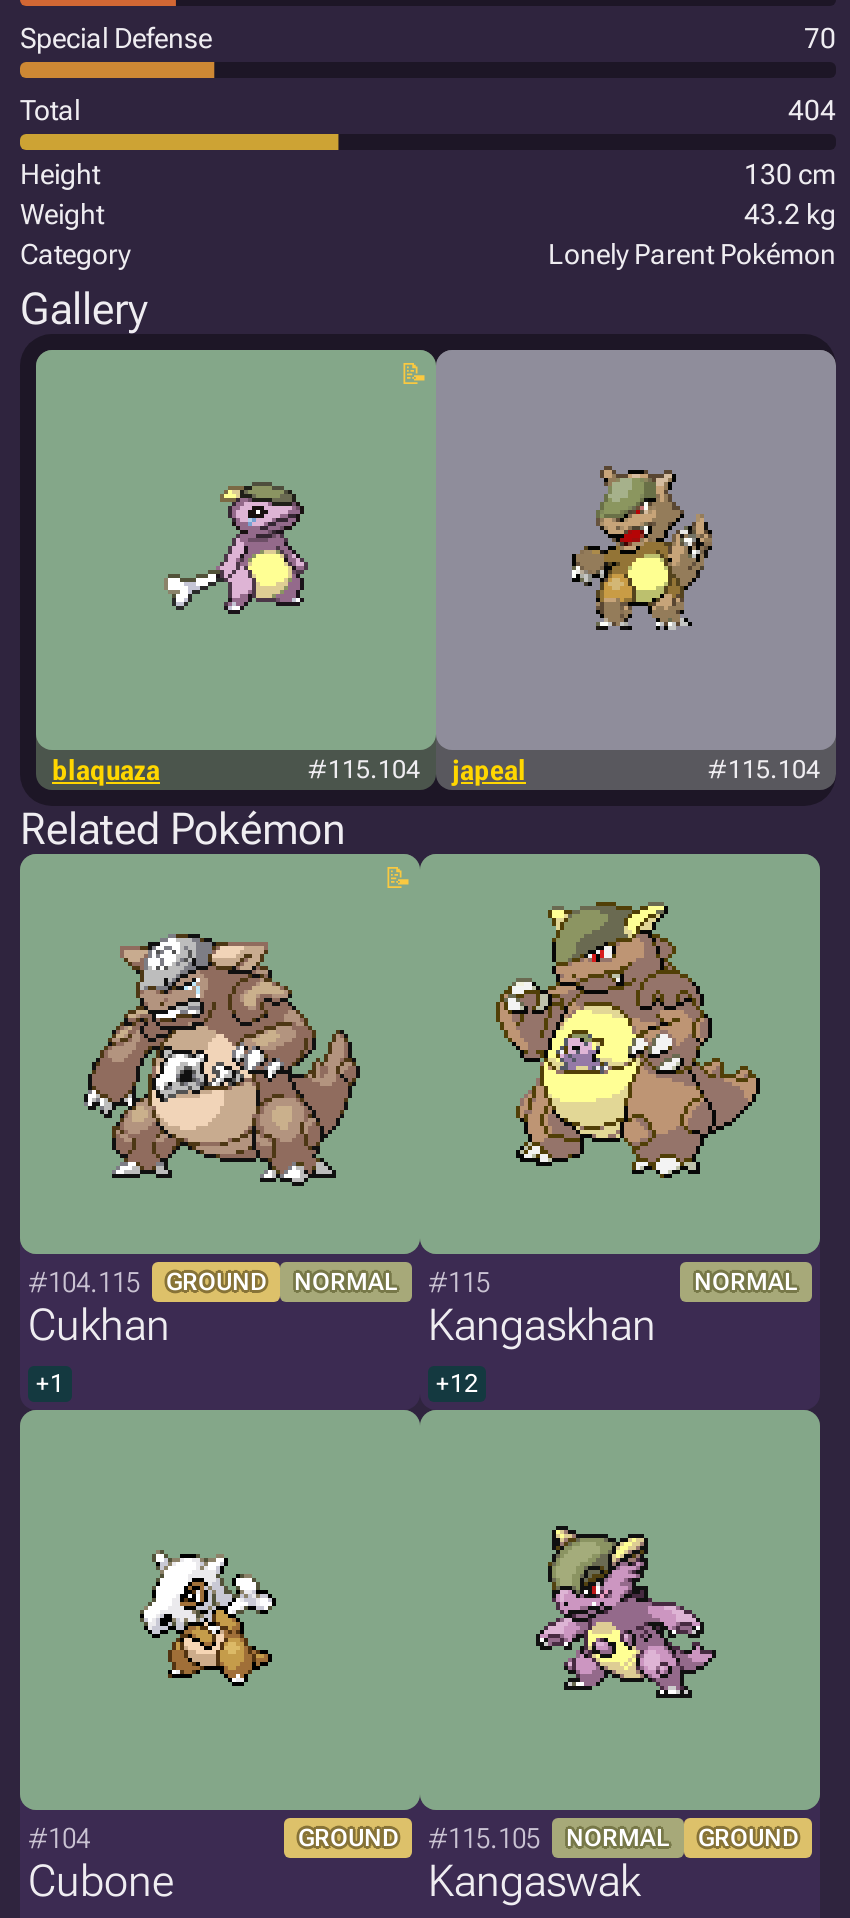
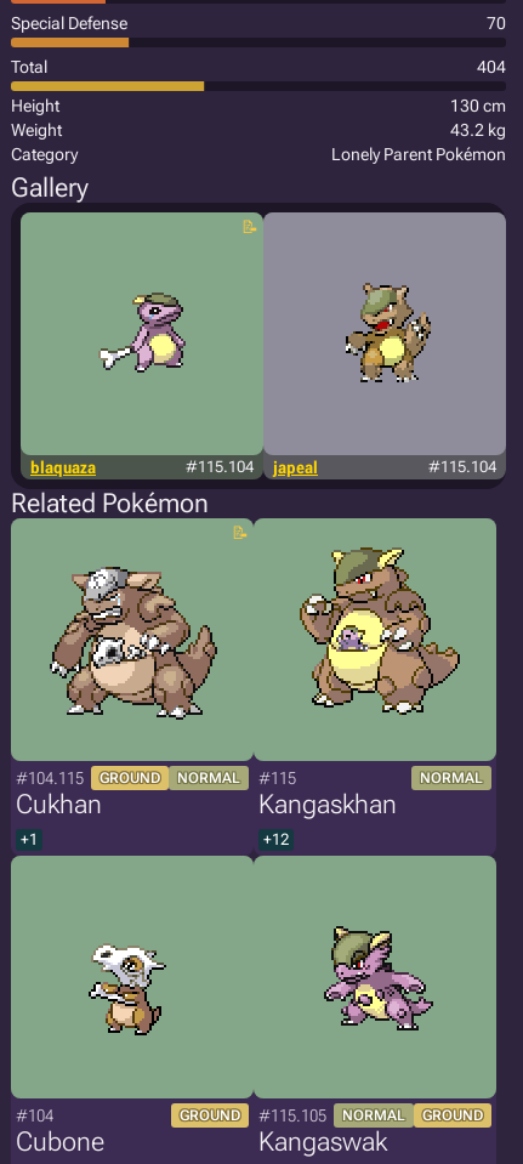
[138,1550,278,1706] [image] -> [84,943,167,1037] [image]

